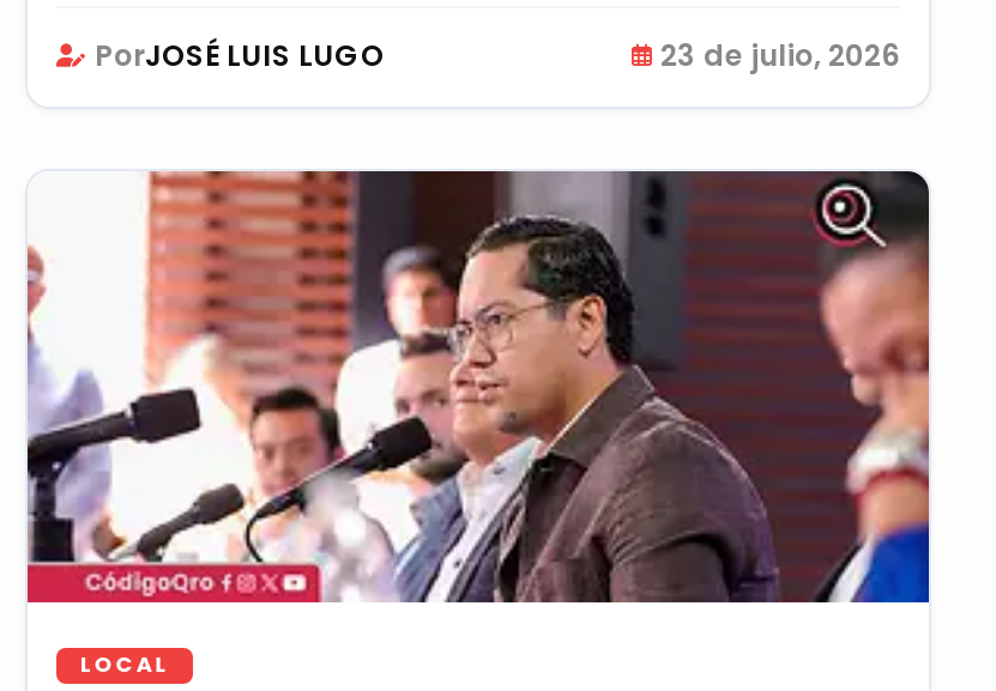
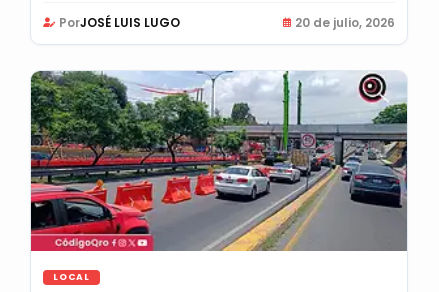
[660,34,900,75] 23 de julio, 2026 -> [295,14,395,31] 20 de julio, 2026
[25,169,931,605] [image] -> [30,70,408,252] [image]

